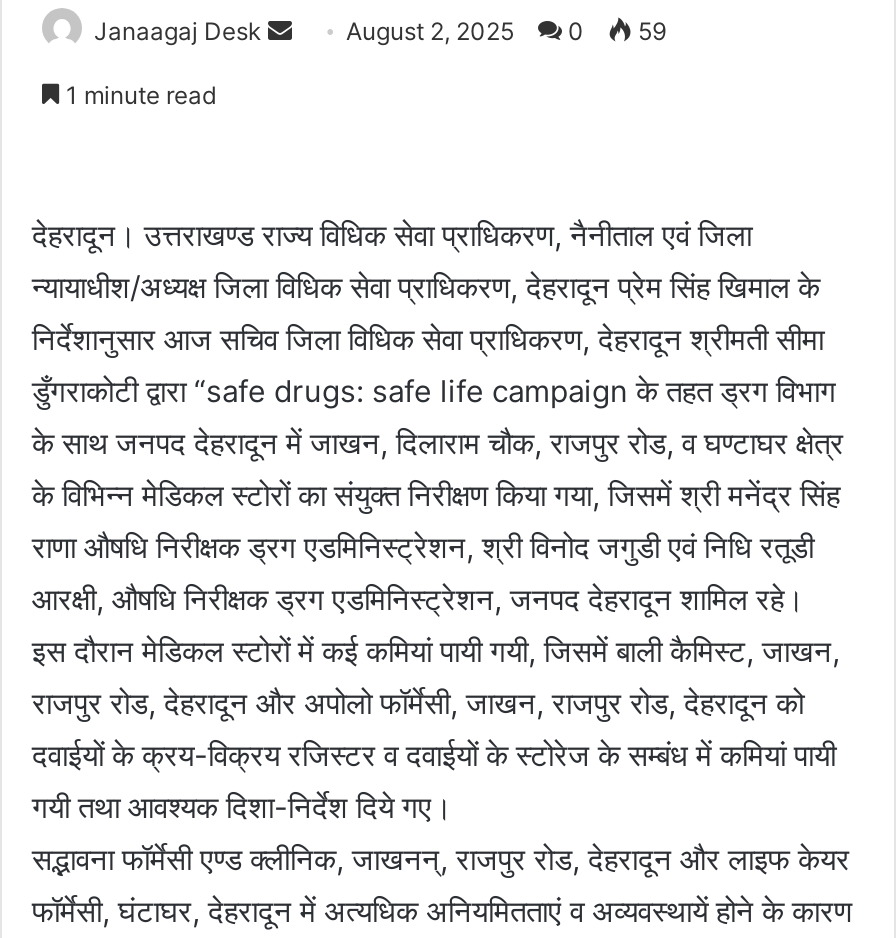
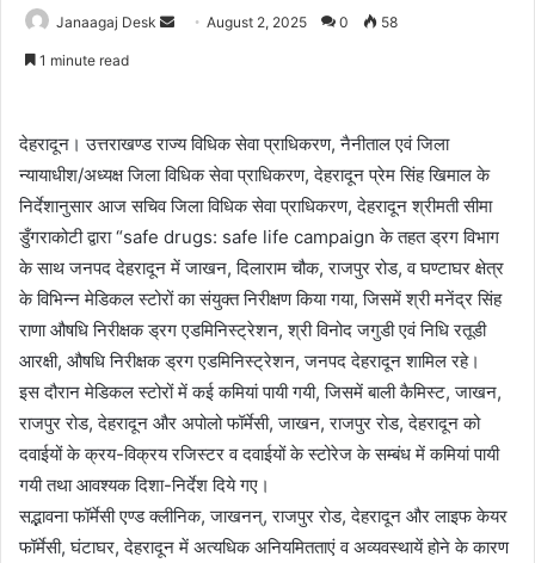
[632,16,666,46] 59 -> [377,13,398,31] 58

